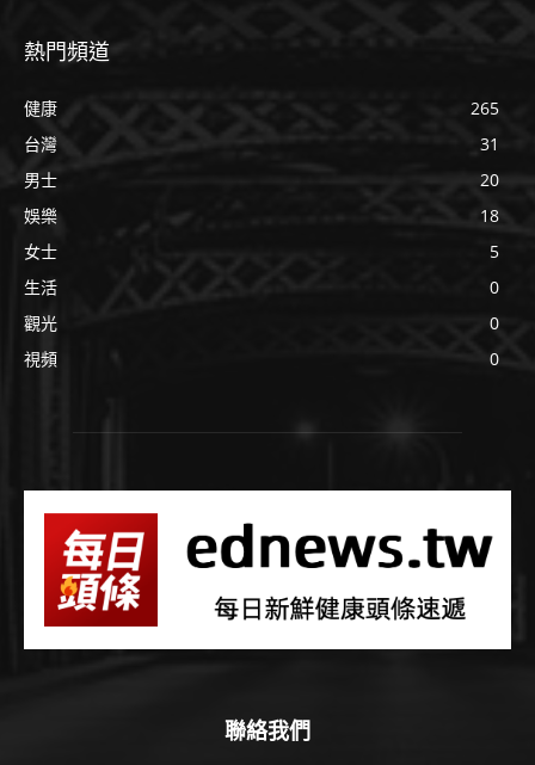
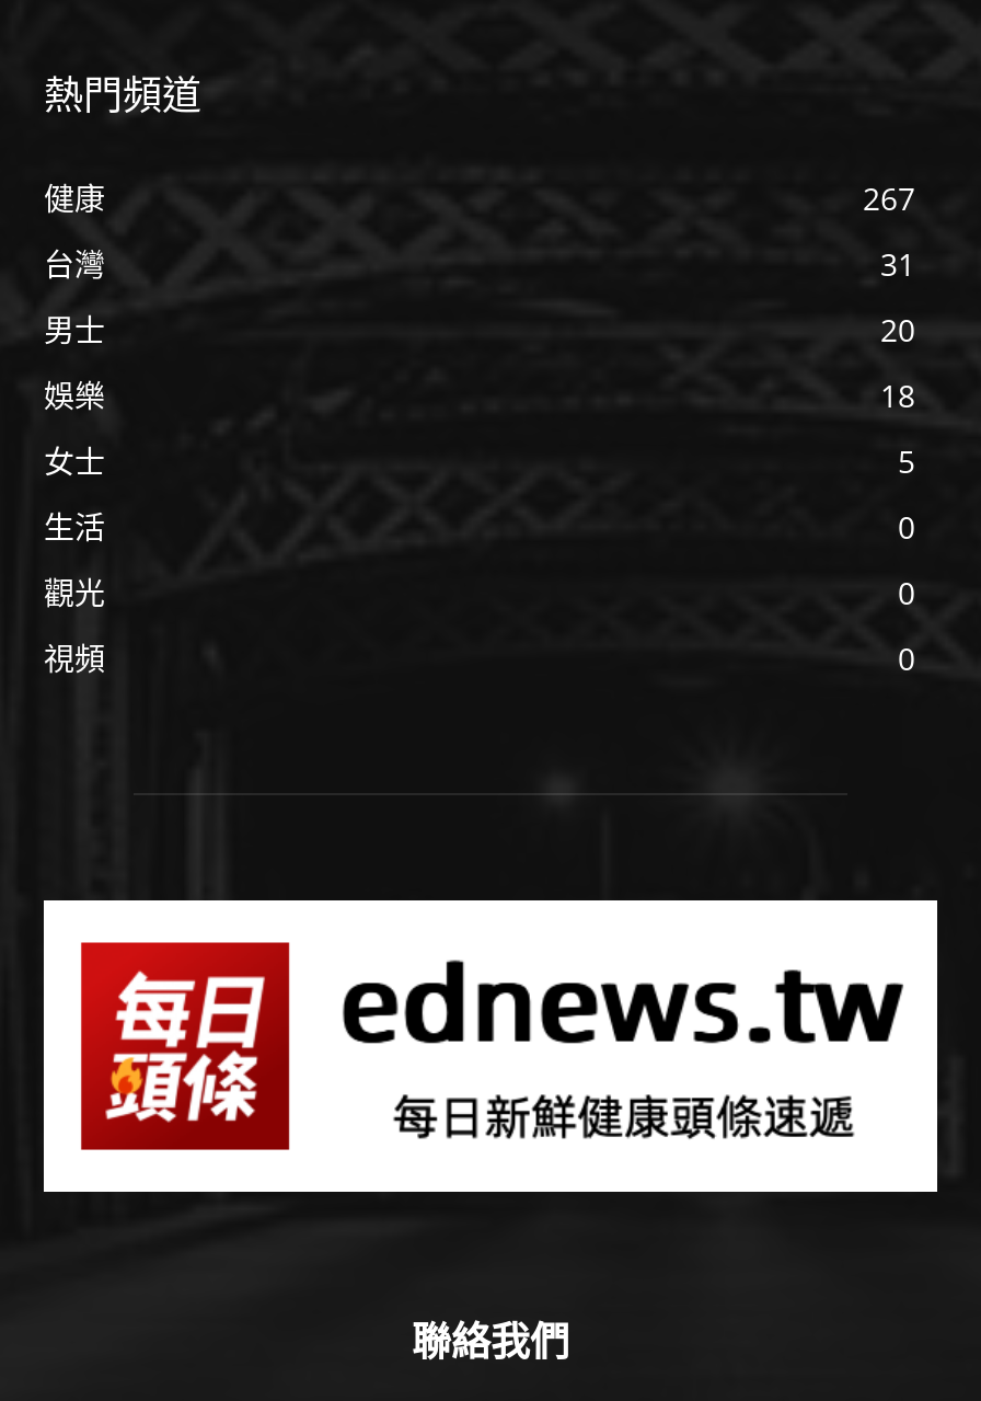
[471,97,499,119] 265 -> [863,177,915,219] 267

